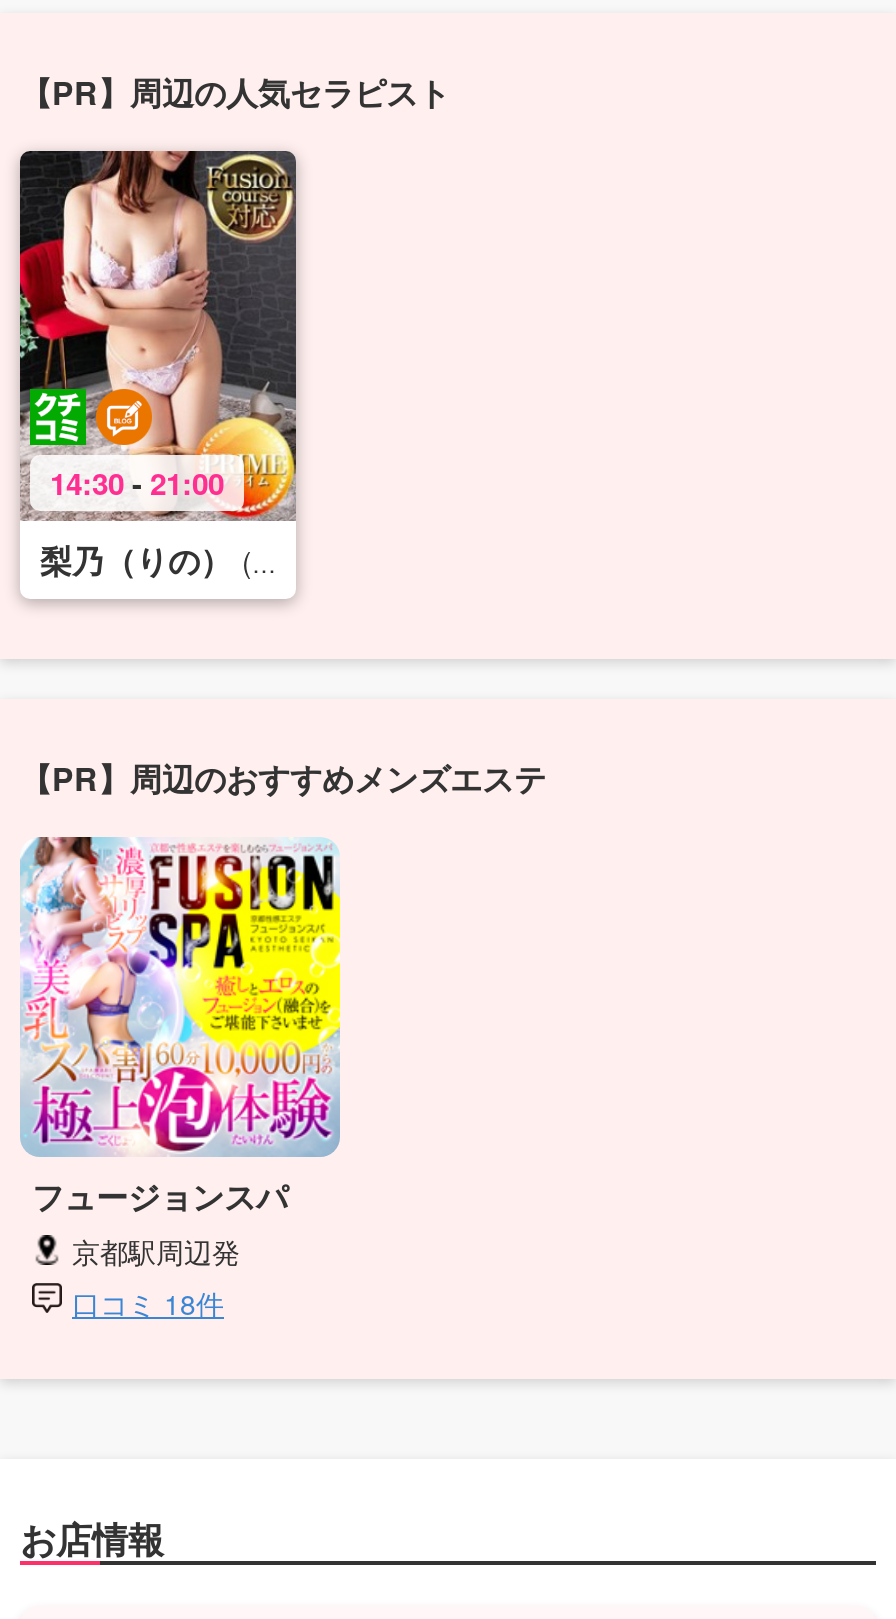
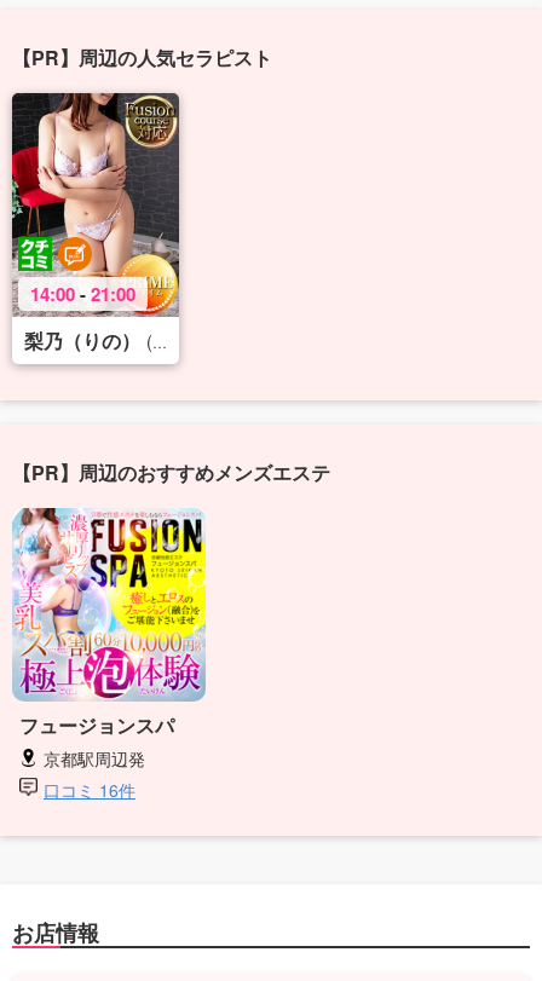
[50,460,224,504] 14:30 - 21:00 -> [30,280,135,307] 14:00 - 21:00
[72,1282,224,1322] 口コミ 18件 -> [44,777,135,801] 口コミ 16件

